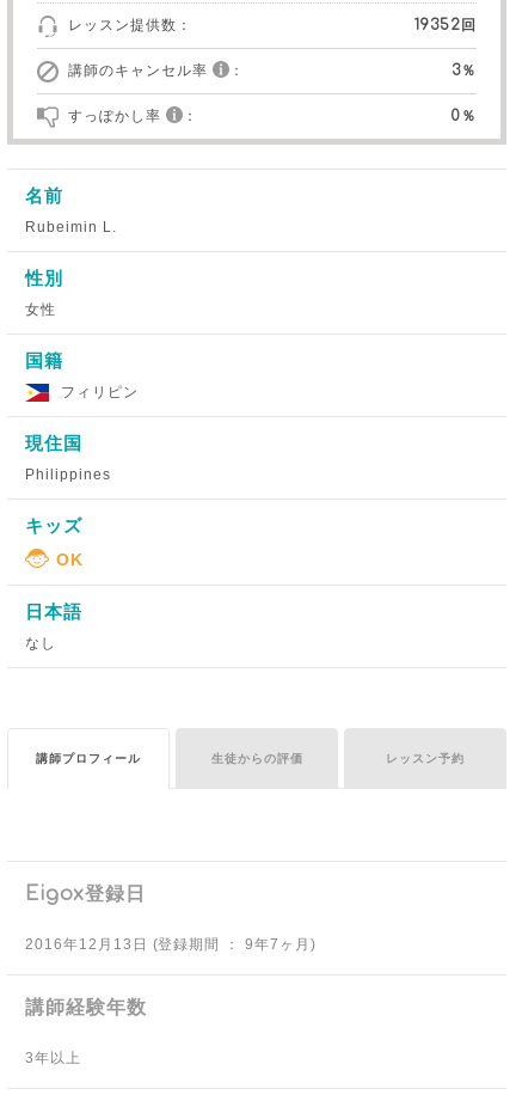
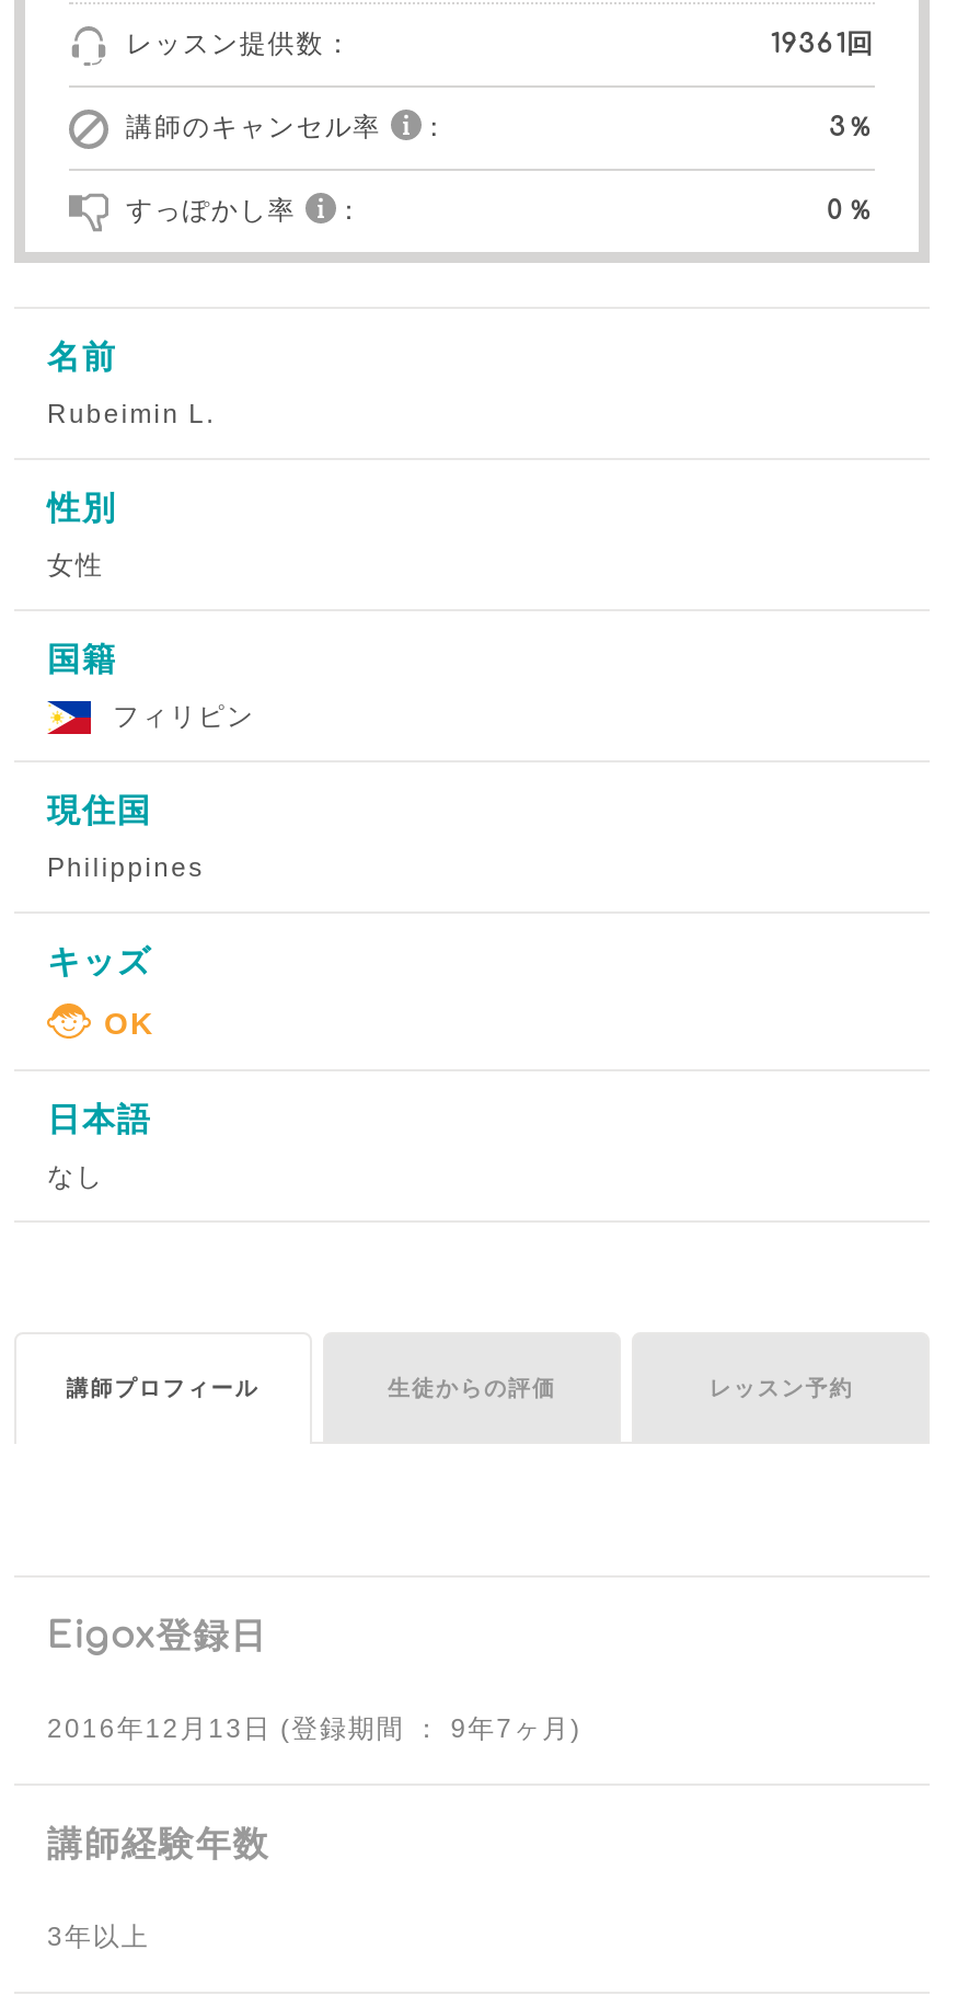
[415,17,477,33] 19352回 -> [770,28,875,59] 19361回

